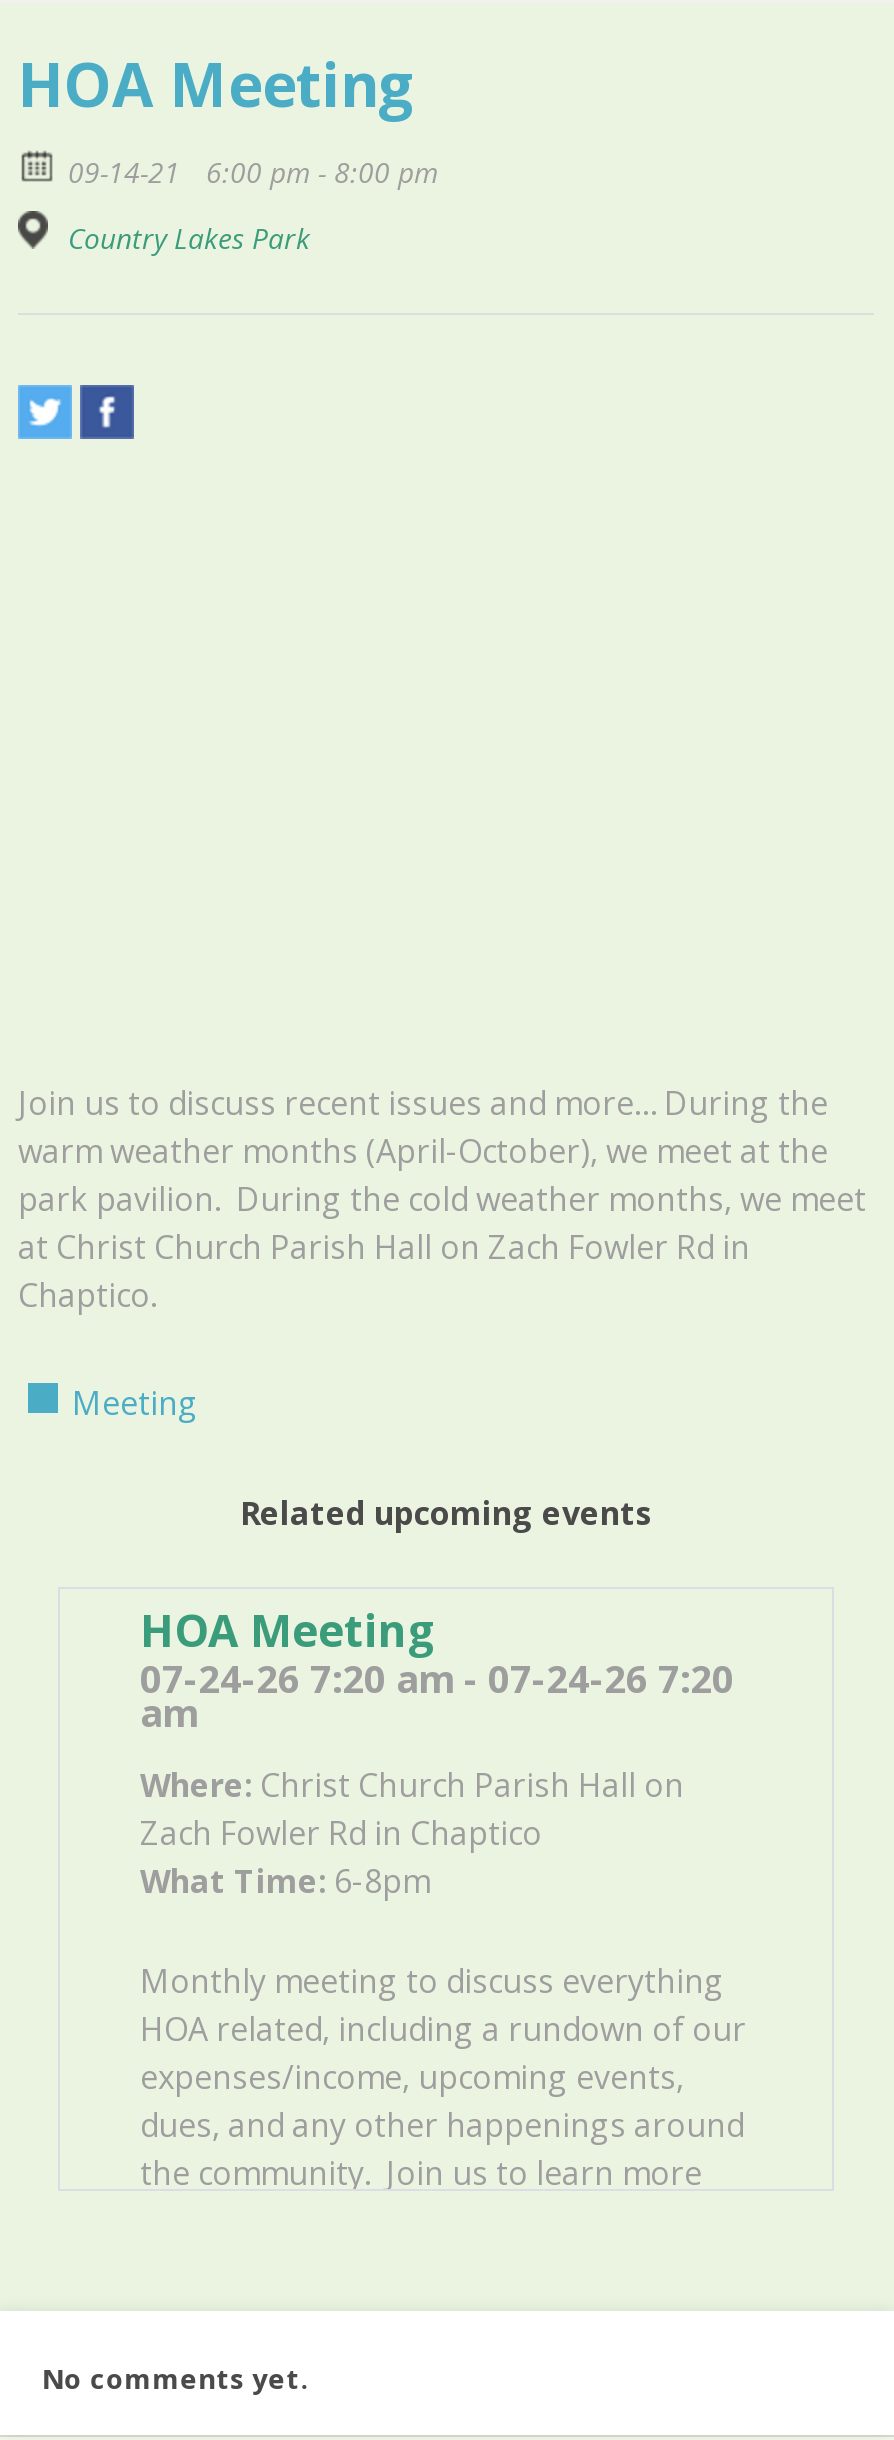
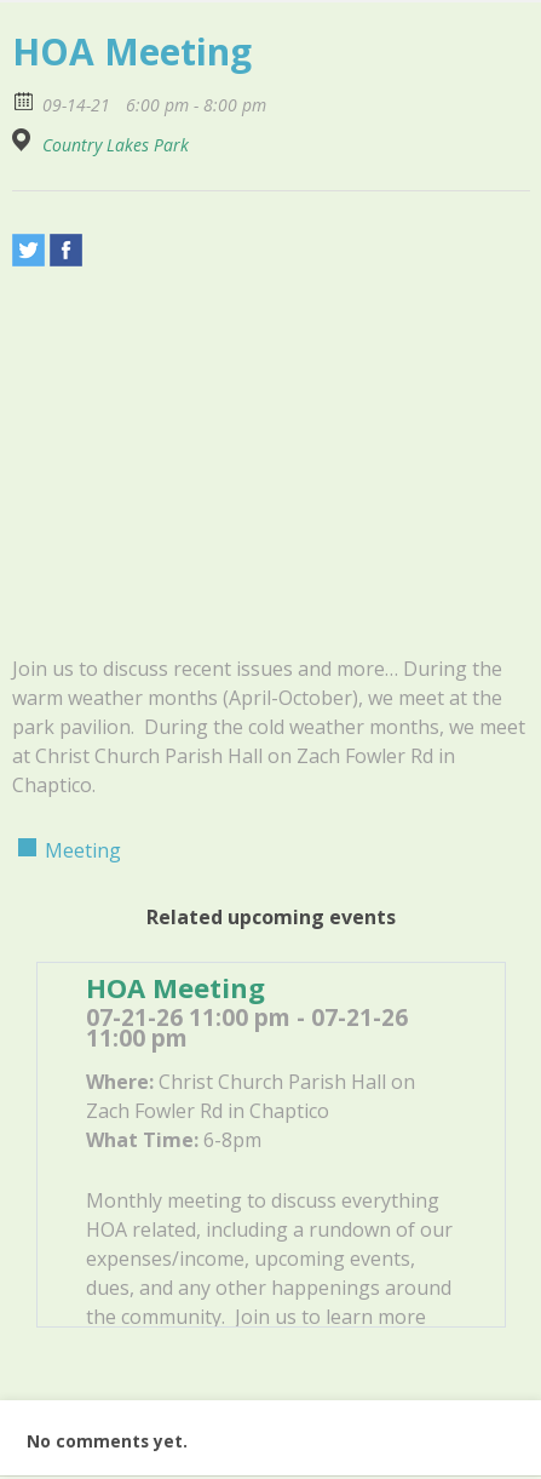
[140,1654,734,1740] 07-24-26 7:20 am - 07-24-26 7:20 | am -> [86,1002,408,1054] 07-21-26 11:00 pm - 07-21-26 | 11:00 pm

